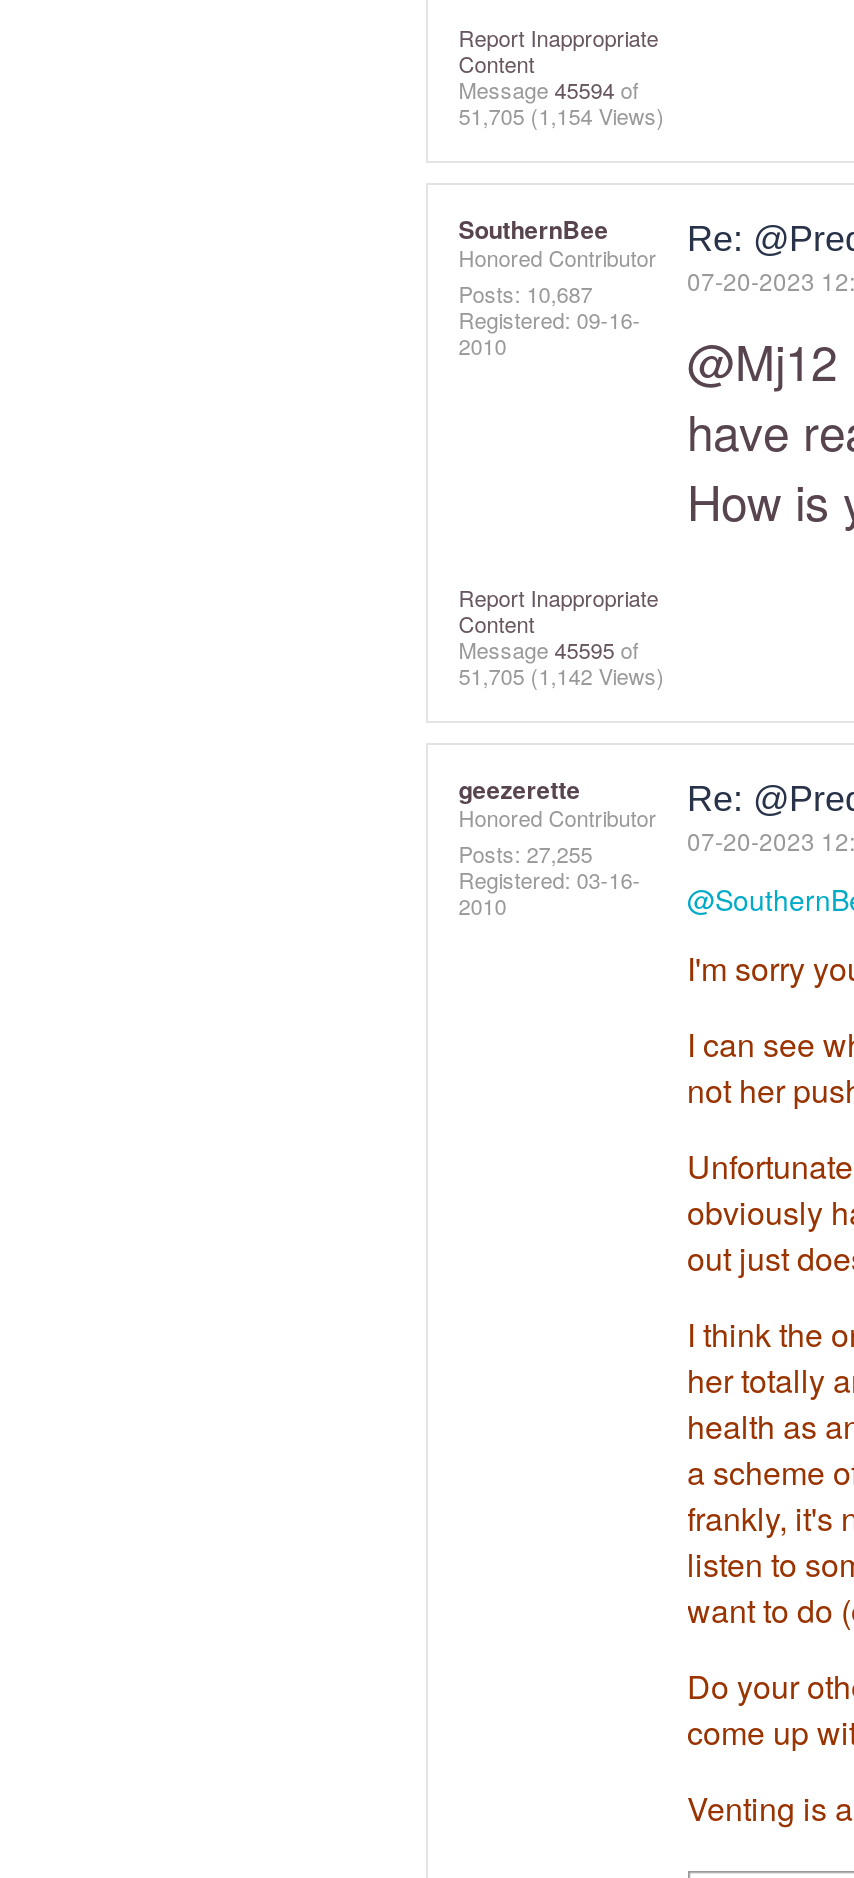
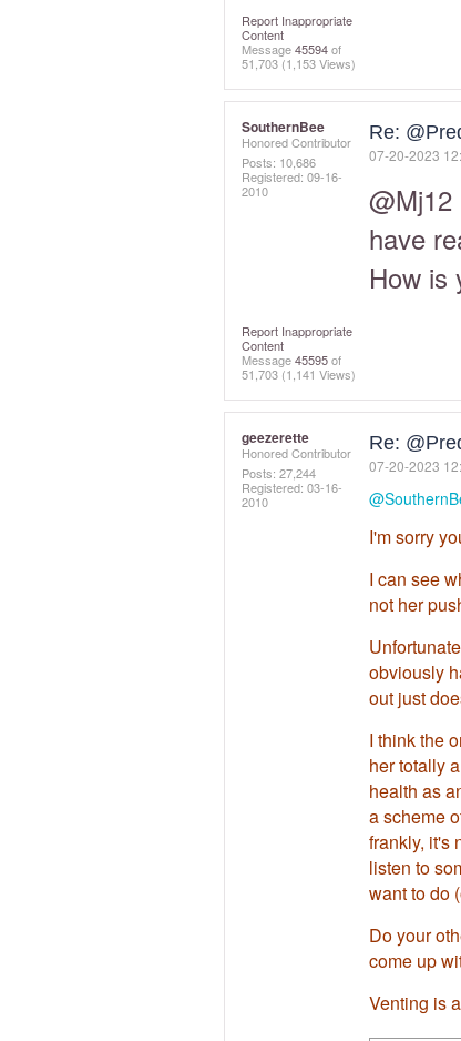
[458,100,664,132] 51,705(1,154 Views) -> [242,55,356,72] 51,703(1,153 Views)
[458,278,592,310] Posts: 10,687 -> [242,153,316,171] Posts: 10,686
[458,660,664,692] 51,705(1,142 Views) -> [242,365,356,383] 51,703(1,141 Views)
[458,838,592,870] Posts: 27,255 -> [242,464,316,482] Posts: 27,244

